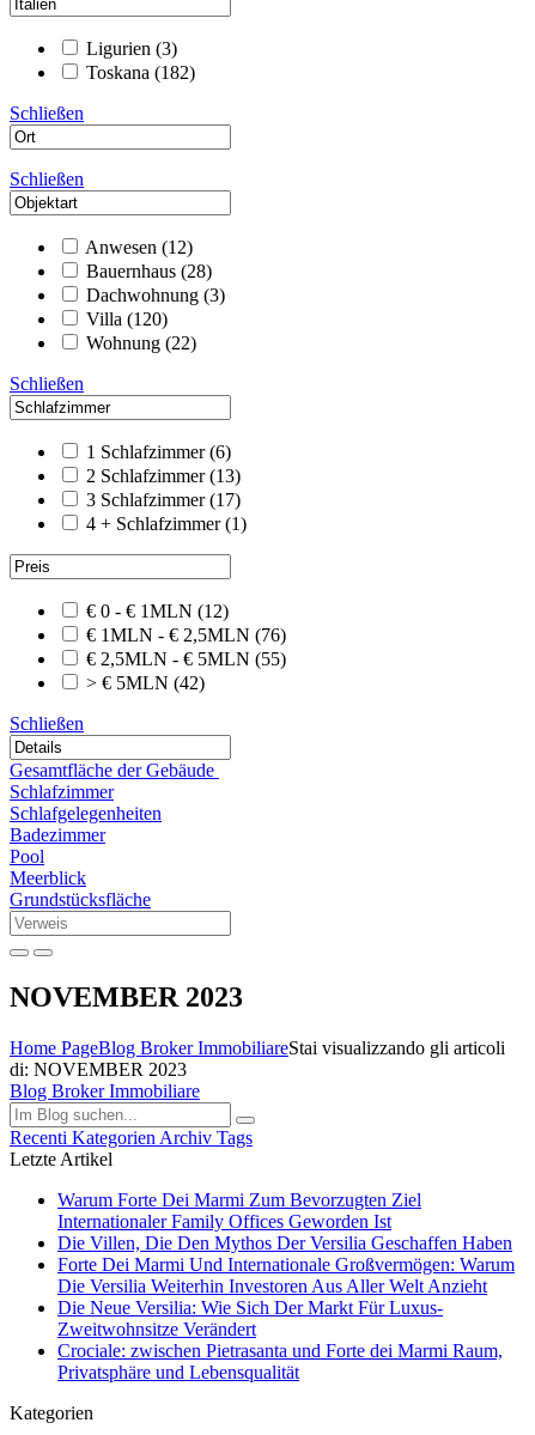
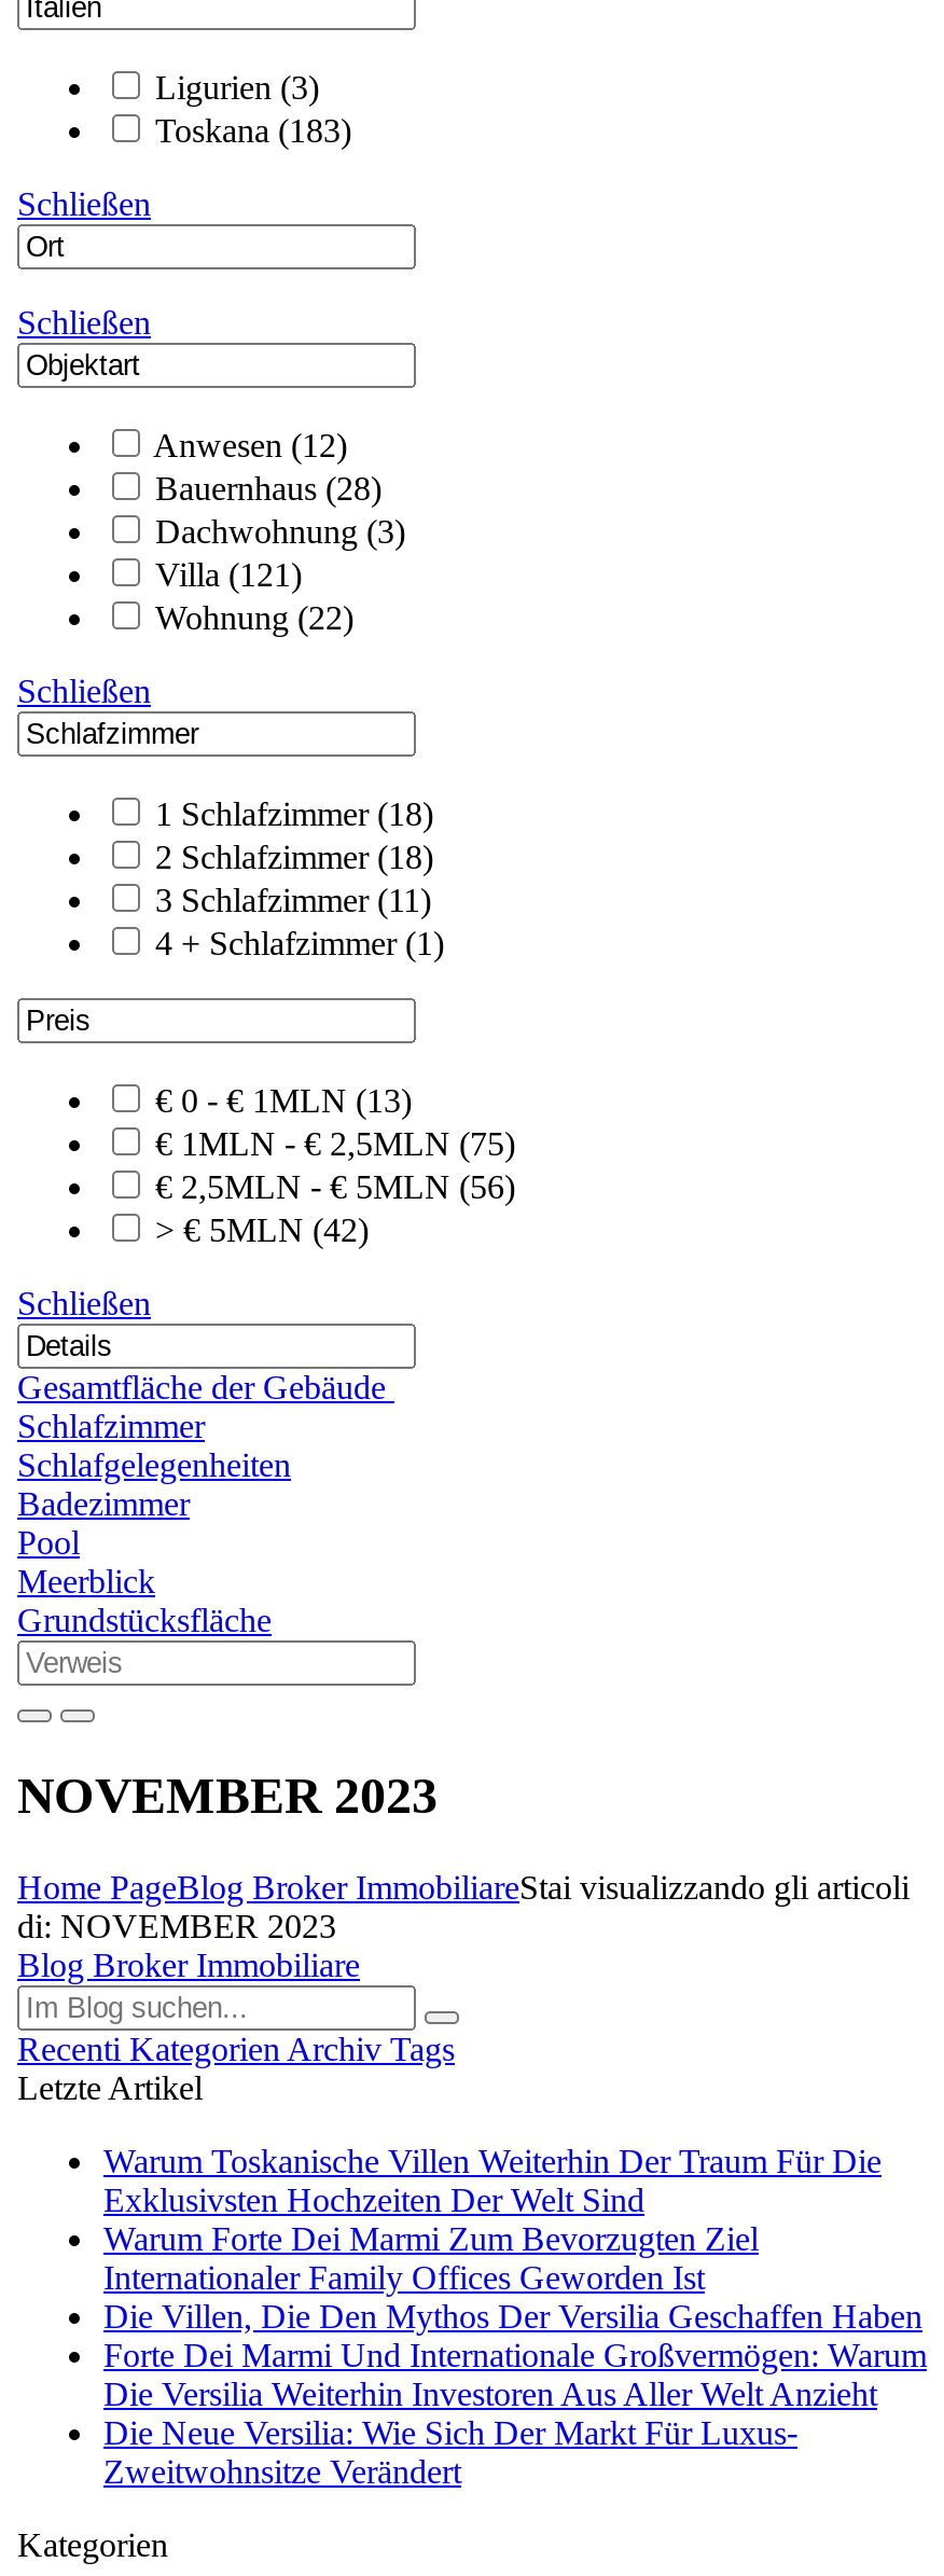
[86,62,195,83] Toskana (182) -> [155,112,351,149] Toskana (183)
[86,309,168,329] Villa (120) -> [155,556,302,593] Villa (121)
[86,442,231,462] 1 Schlafzimmer (6) -> [155,795,433,832] 1 Schlafzimmer (18)
[86,466,241,486] 2 Schlafzimmer (13) -> [155,839,433,875] 2 Schlafzimmer (18)
[86,490,241,510] 3 Schlafzimmer (17) -> [155,882,431,918] 3 Schlafzimmer (11)
[86,601,229,621] € 0 - € 1MLN (12) -> [155,1082,412,1119] € 0 - € 1MLN (13)
[86,625,286,645] € 1MLN - € 2,5MLN (76) -> [155,1125,515,1162] € 1MLN - € 2,5MLN (75)
[86,649,286,669] € 2,5MLN - € 5MLN (55) -> [155,1168,515,1205] € 2,5MLN - € 5MLN (56)
none -> [103,2142,881,2218] Warum Toskanische Villen Weiterhin Der Traum Für Die | Exklusivsten Hochzeiten Der Welt Sind
moved [57,1189,515,1339] -> [103,2220,927,2489]: Warum Forte Dei Marmi Zum Bevorzugten Ziel | Internationaler Family Offices Geworden Ist | Die Villen, Die Den Mythos Der Versilia Geschaffen Haben | Forte Dei Marmi Und Internationale Großvermögen: Warum | Die Versilia Weiterhin Investoren Aus Aller Welt Anzieht | Die Neue Versilia: Wie Sich Der Markt Für Luxus- | Zweitwohnsitze Verändert
[57,1340,503,1382] Crociale: zwischen Pietrasanta und Forte dei Marmi Raum, | Privatsphäre und Lebensqualität -> none

